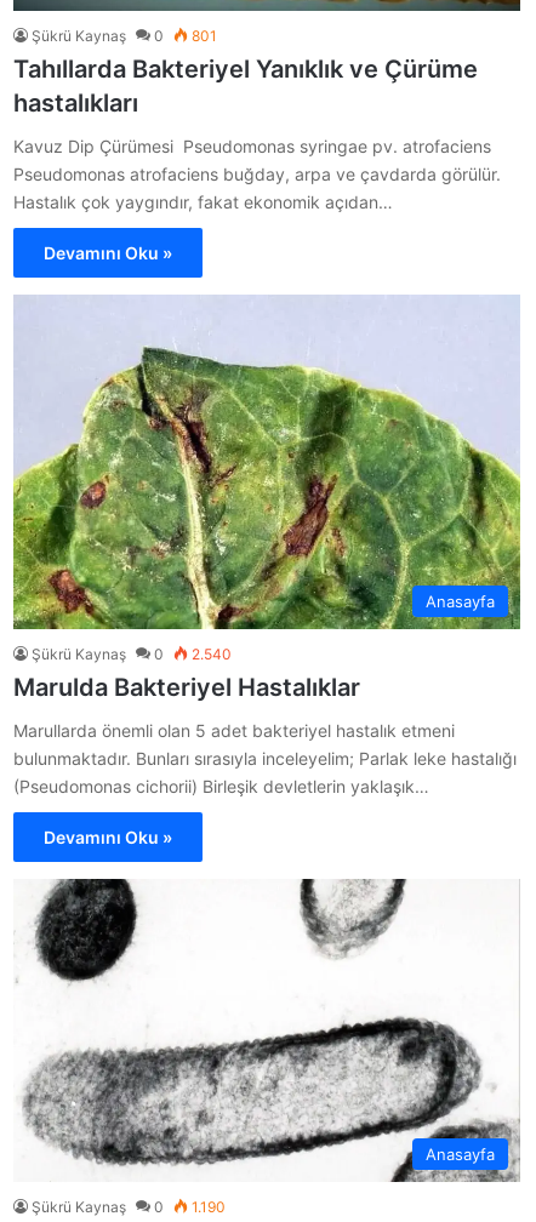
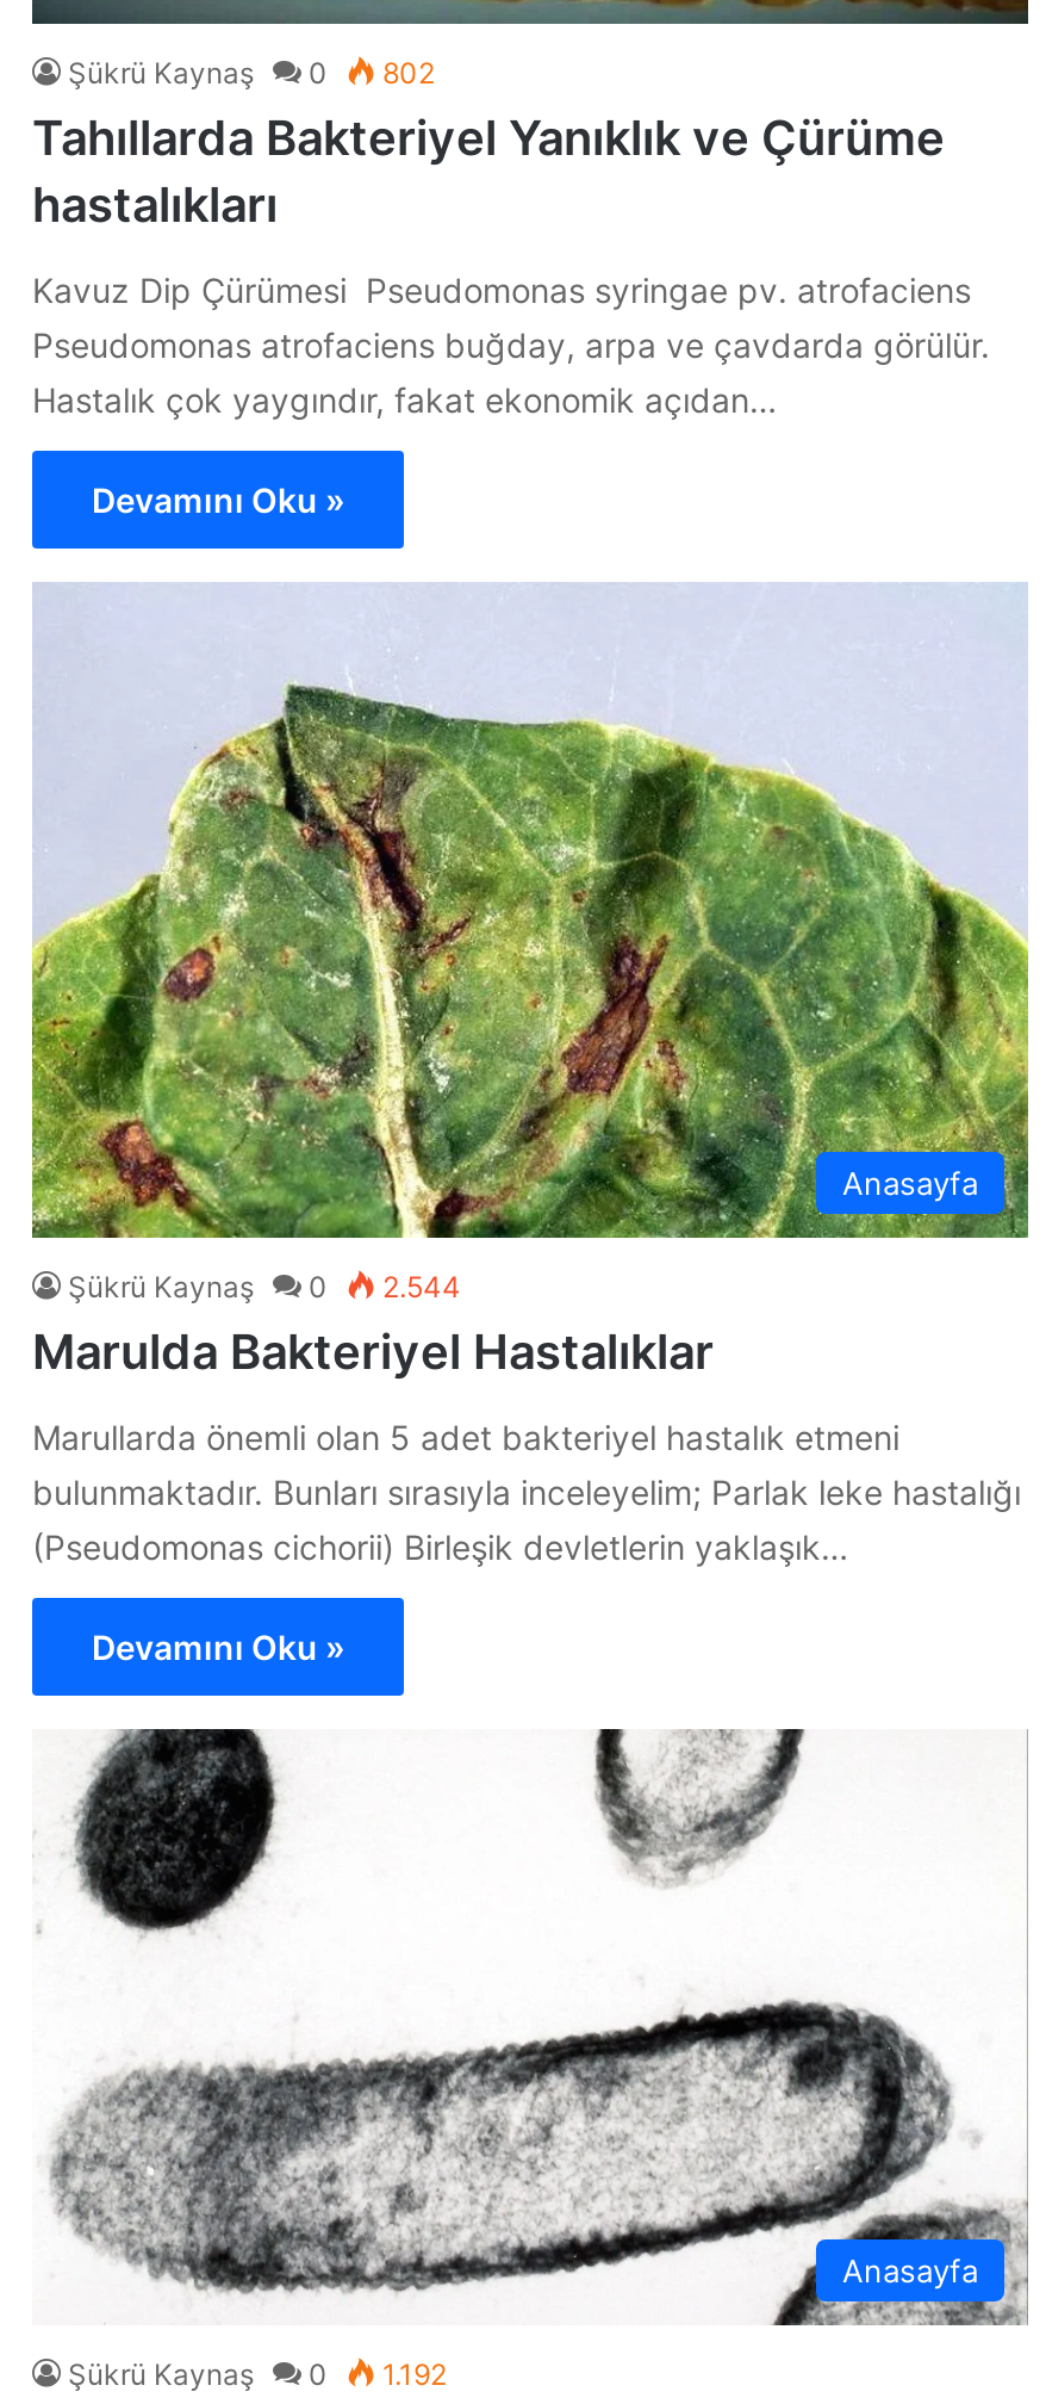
[32,27,217,45] Şükrü Kaynaş 0 801 -> [68,54,435,89] Şükrü Kaynaş 0 802
[32,645,232,663] Şükrü Kaynaş 0 2.540 -> [68,1269,461,1305] Şükrü Kaynaş 0 2.544
[32,1198,226,1216] Şükrü Kaynaş 0 1.190 -> [68,2356,447,2392] Şükrü Kaynaş 0 1.192

